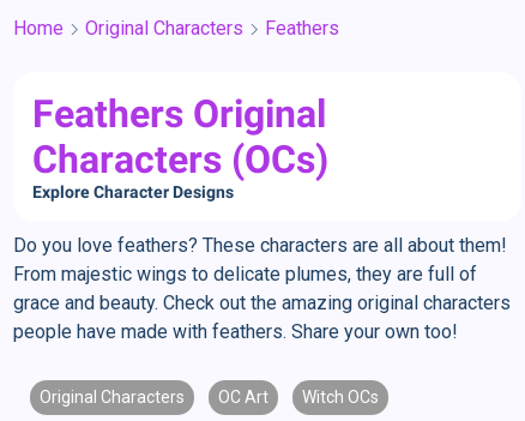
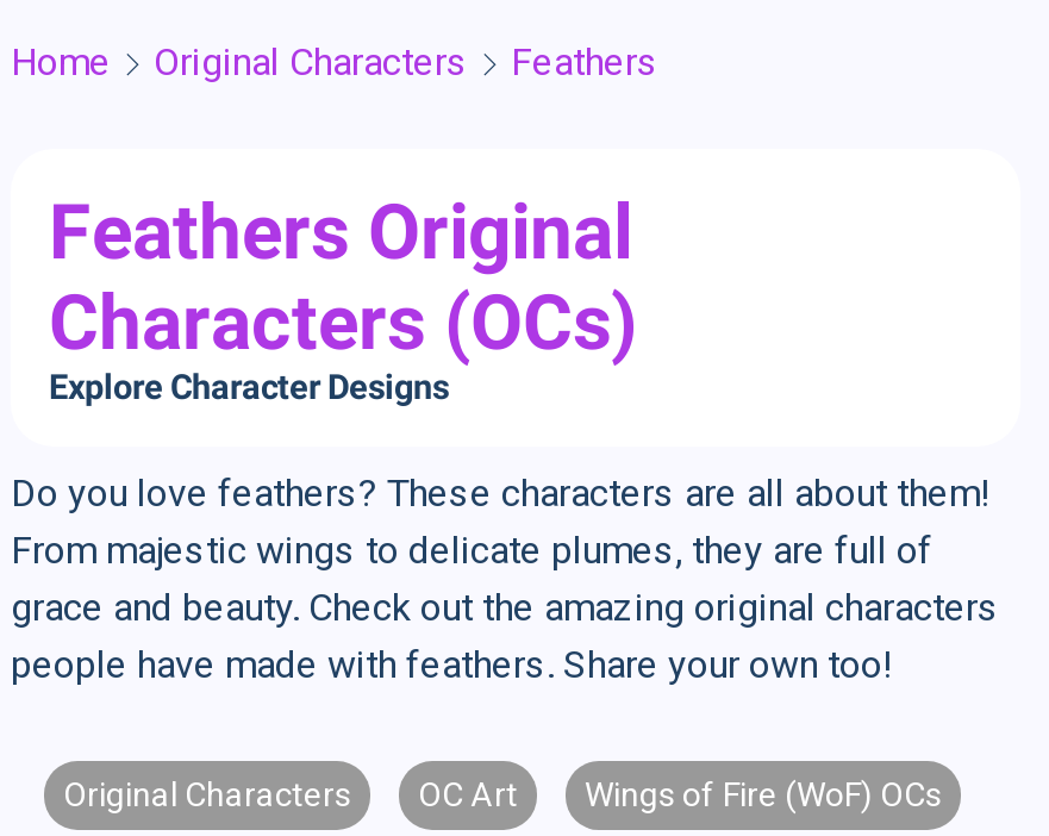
[302,387,379,407] Witch OCs -> [585,775,942,813] Wings of Fire (WoF) OCs

